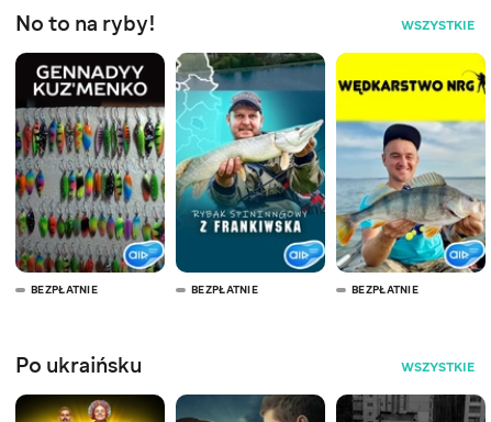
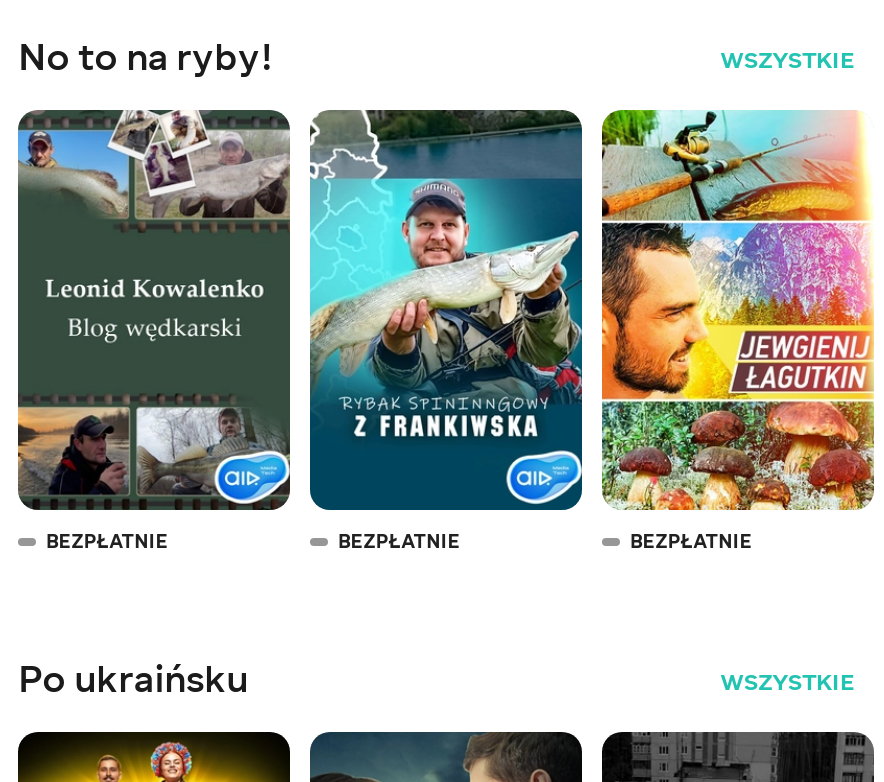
[14,52,166,273] [image] -> [16,108,292,510] [image]
[335,52,487,274] [image] -> [600,108,876,512] [image]

